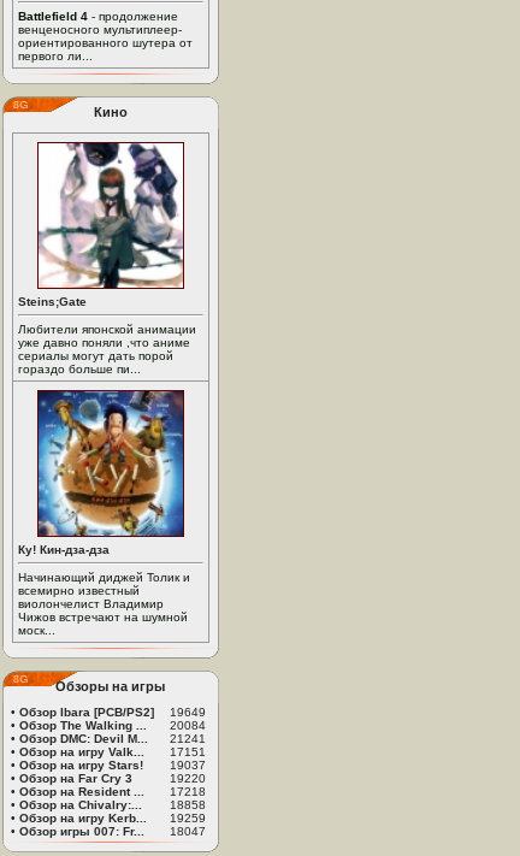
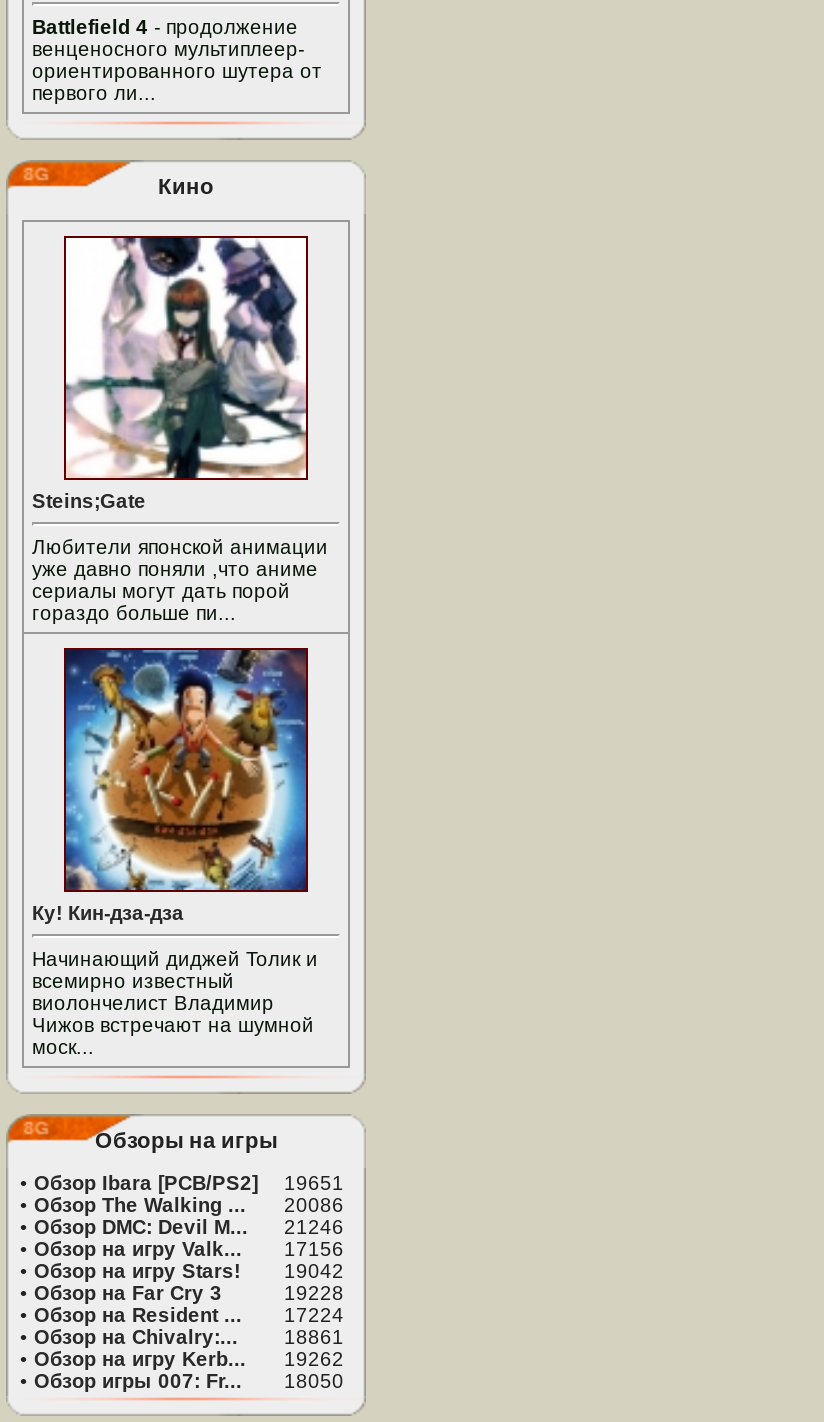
[11,706,206,719] • Обзор Ibara [PCB/PS2] 19649 -> [20,1172,344,1194] • Обзор Ibara [PCB/PS2] 19651
[11,719,206,732] • Обзор The Walking ... 20084 -> [20,1194,344,1216] • Обзор The Walking ... 20086
[11,732,206,745] • Обзор DMC: Devil M... 21241 -> [20,1216,344,1238] • Обзор DMC: Devil M... 21246
[11,745,206,758] • Обзор на игру Valk... 17151 -> [20,1238,344,1260] • Обзор на игру Valk... 17156
[11,758,206,772] • Обзор на игру Stars! 19037 -> [20,1260,344,1282] • Обзор на игру Stars! 19042
[170,772,206,785] 19220 -> [284,1282,344,1304] 19228
[11,785,206,798] • Обзор на Resident ... 17218 -> [20,1304,344,1326] • Обзор на Resident ... 17224
[170,798,206,811] 18858 -> [284,1326,344,1348] 18861
[11,811,206,825] • Обзор на игру Kerb... 19259 -> [20,1348,344,1370] • Обзор на игру Kerb... 19262
[11,825,206,838] • Обзор игры 007: Fr... 18047 -> [20,1370,344,1392] • Обзор игры 007: Fr... 18050

